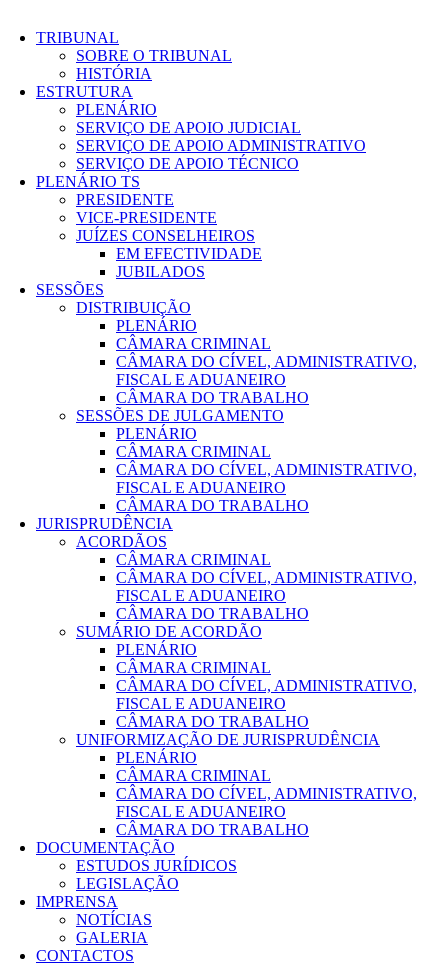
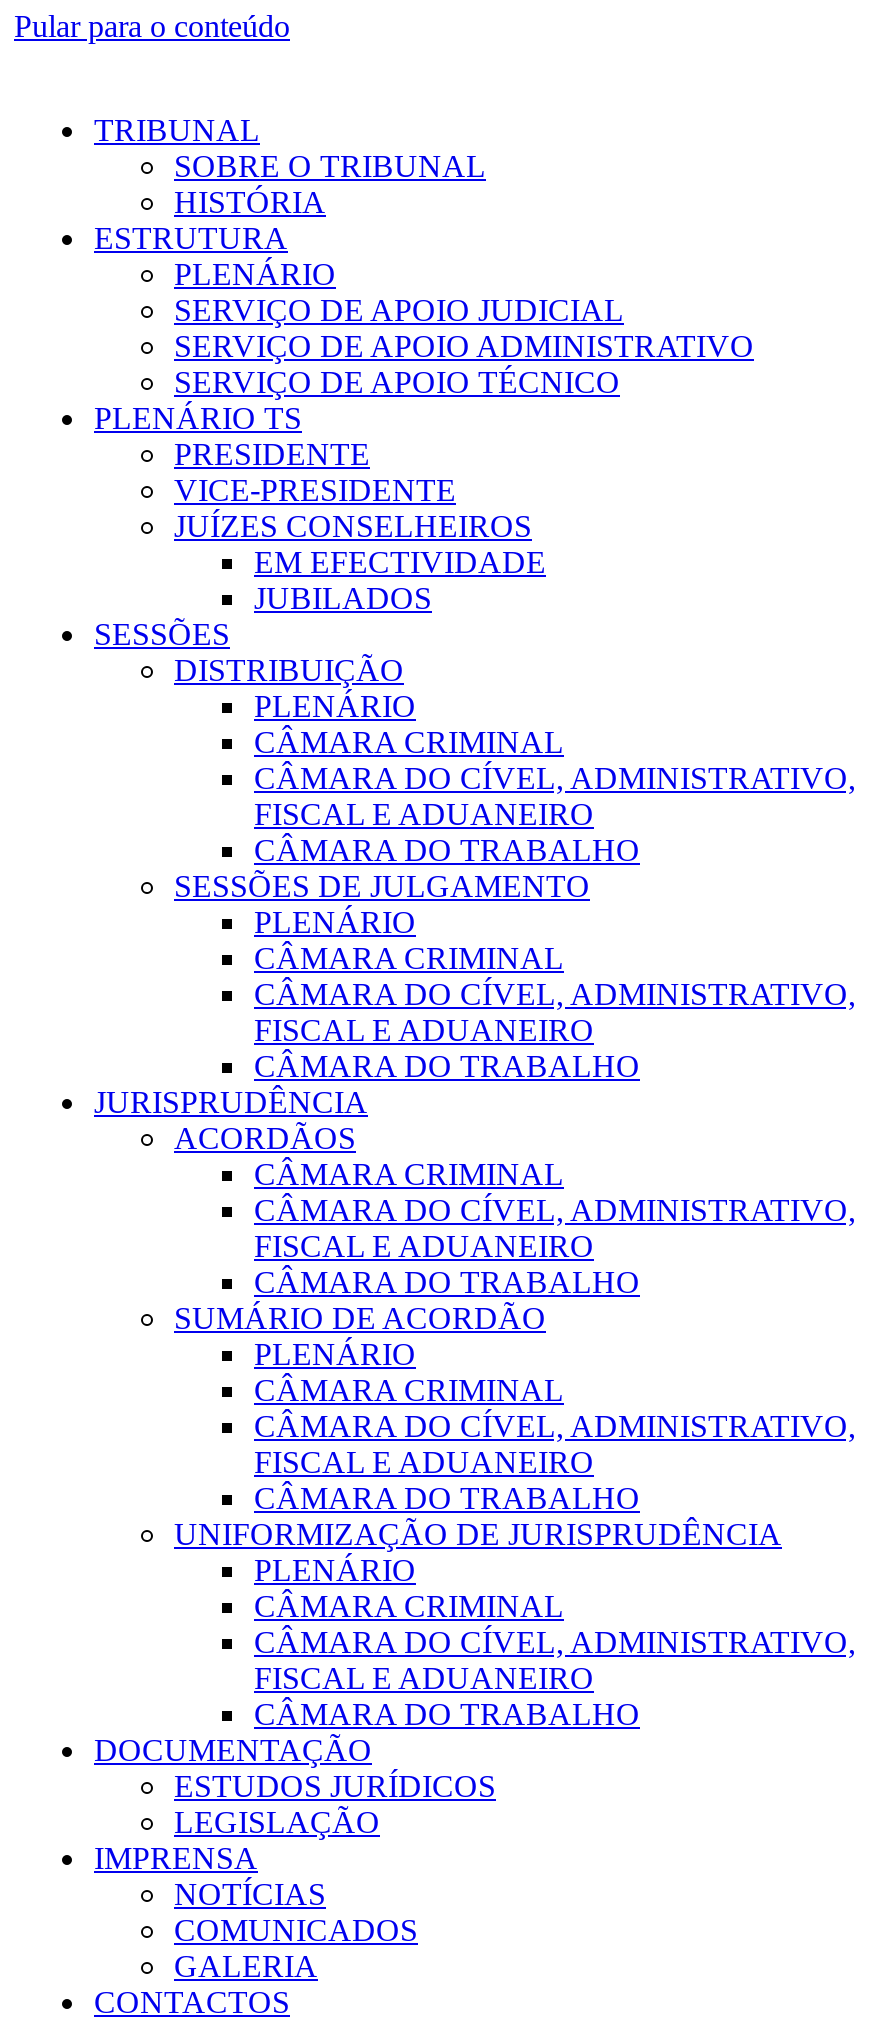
none -> [14,9,290,43] Pular para o conteúdo
none -> [174,1913,418,1947] COMUNICADOS

